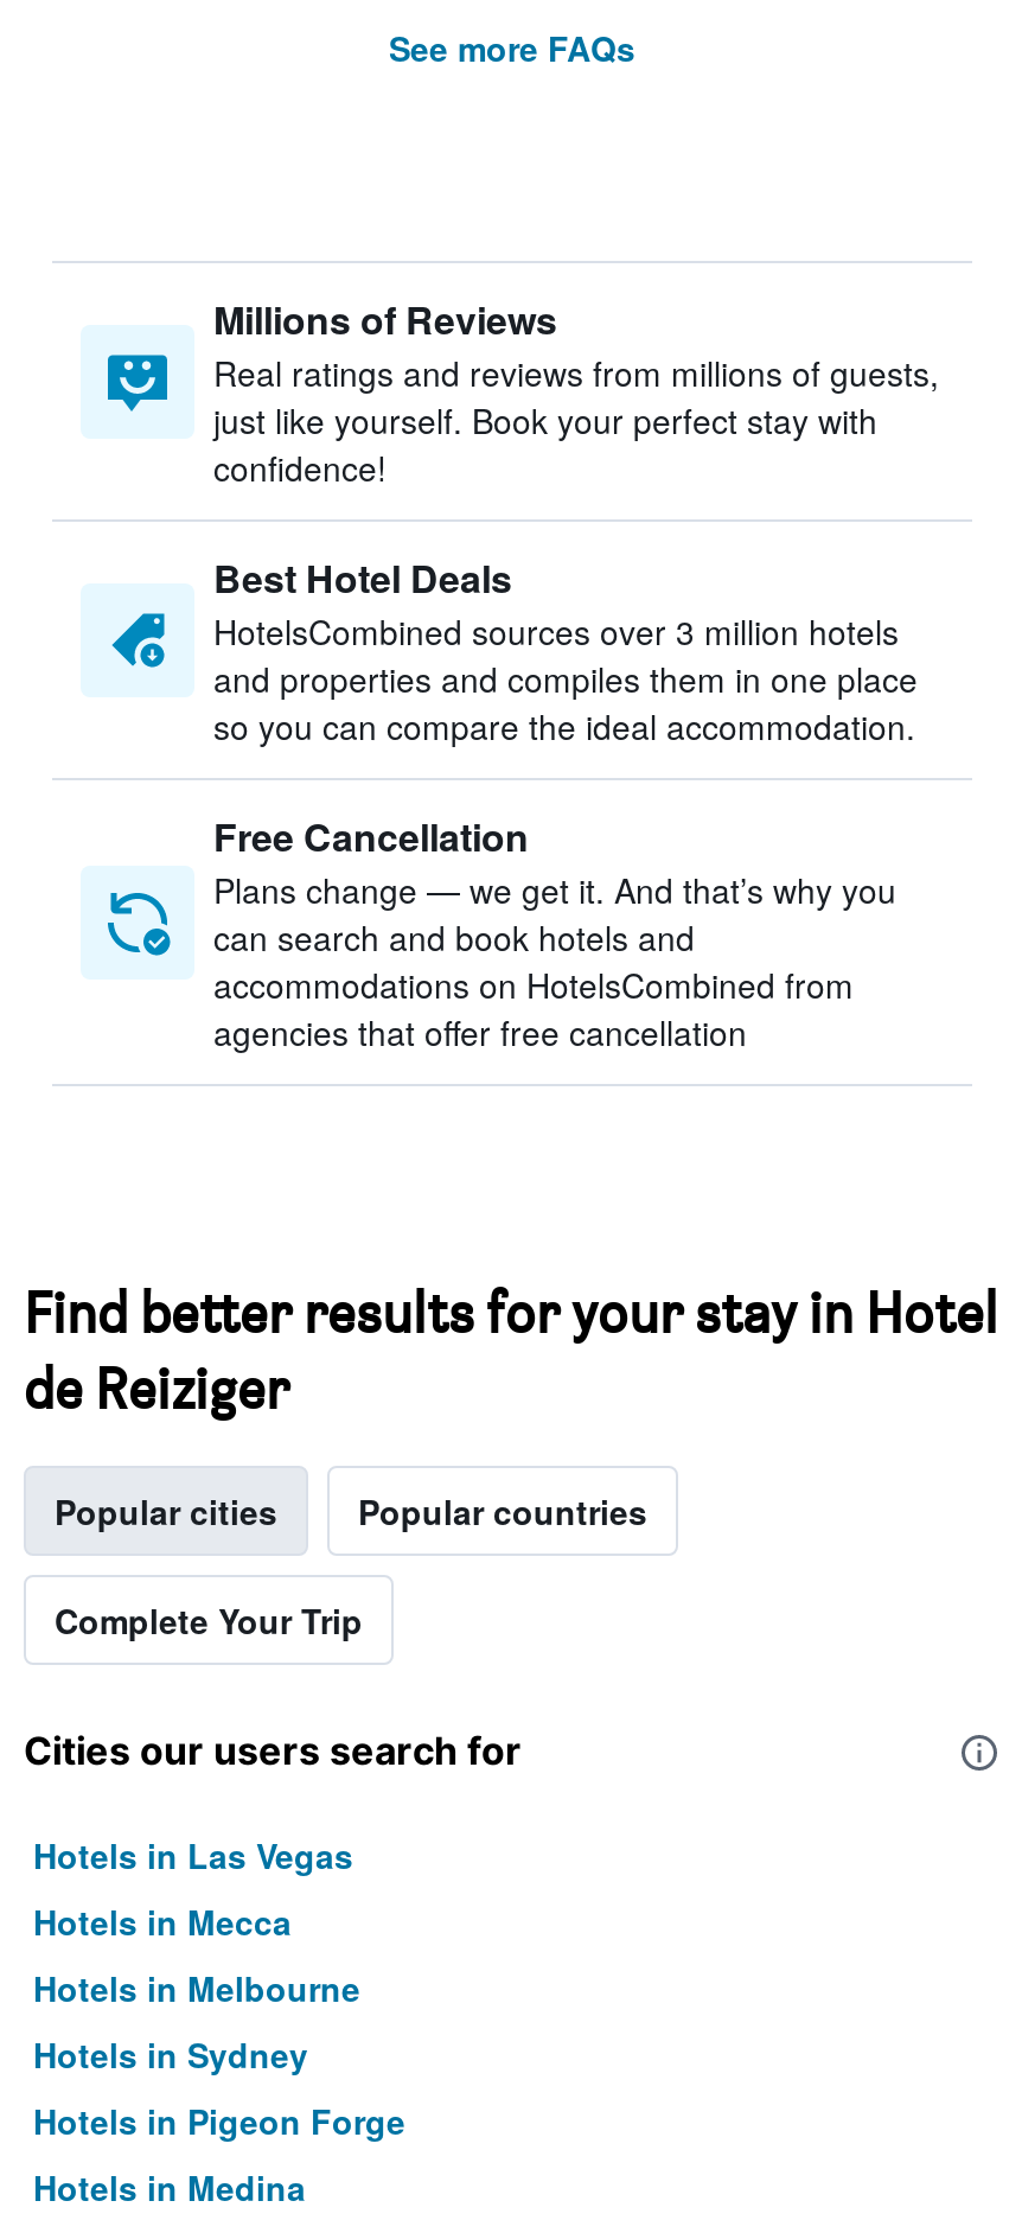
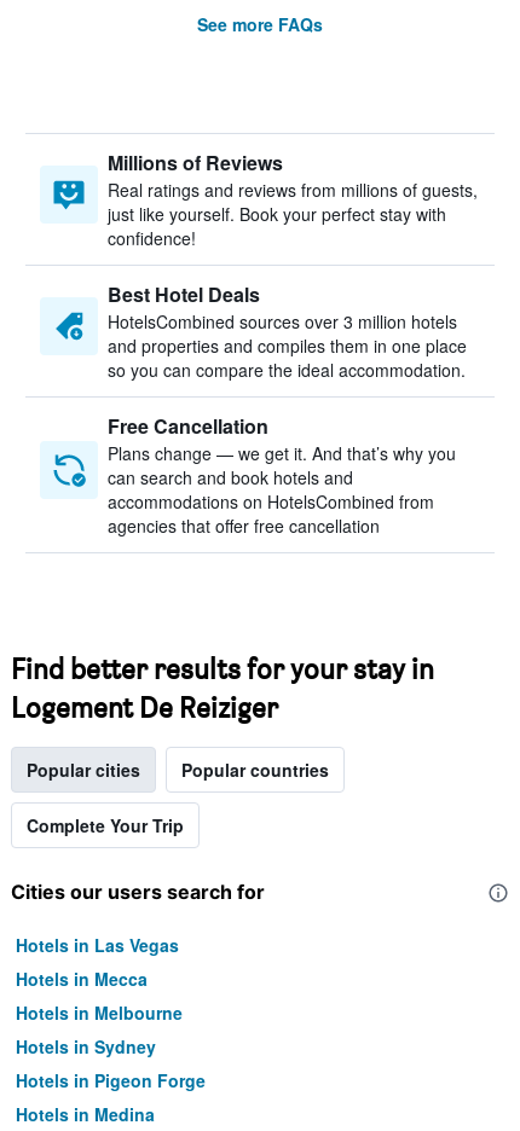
[24,1278,998,1423] Find better results for your stay in Hotel | de Reiziger -> [11,651,434,725] Find better results for your stay in | Logement De Reiziger

